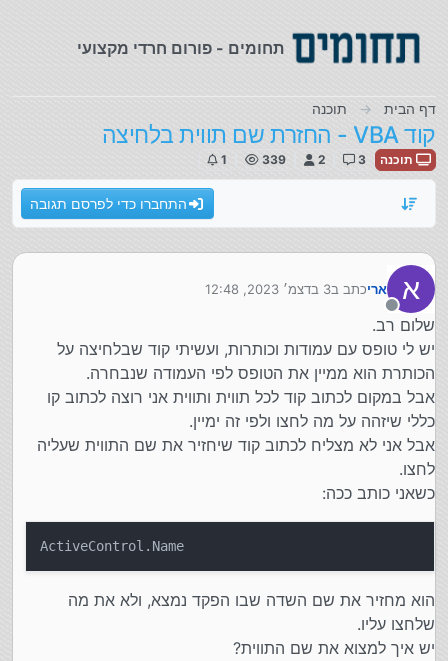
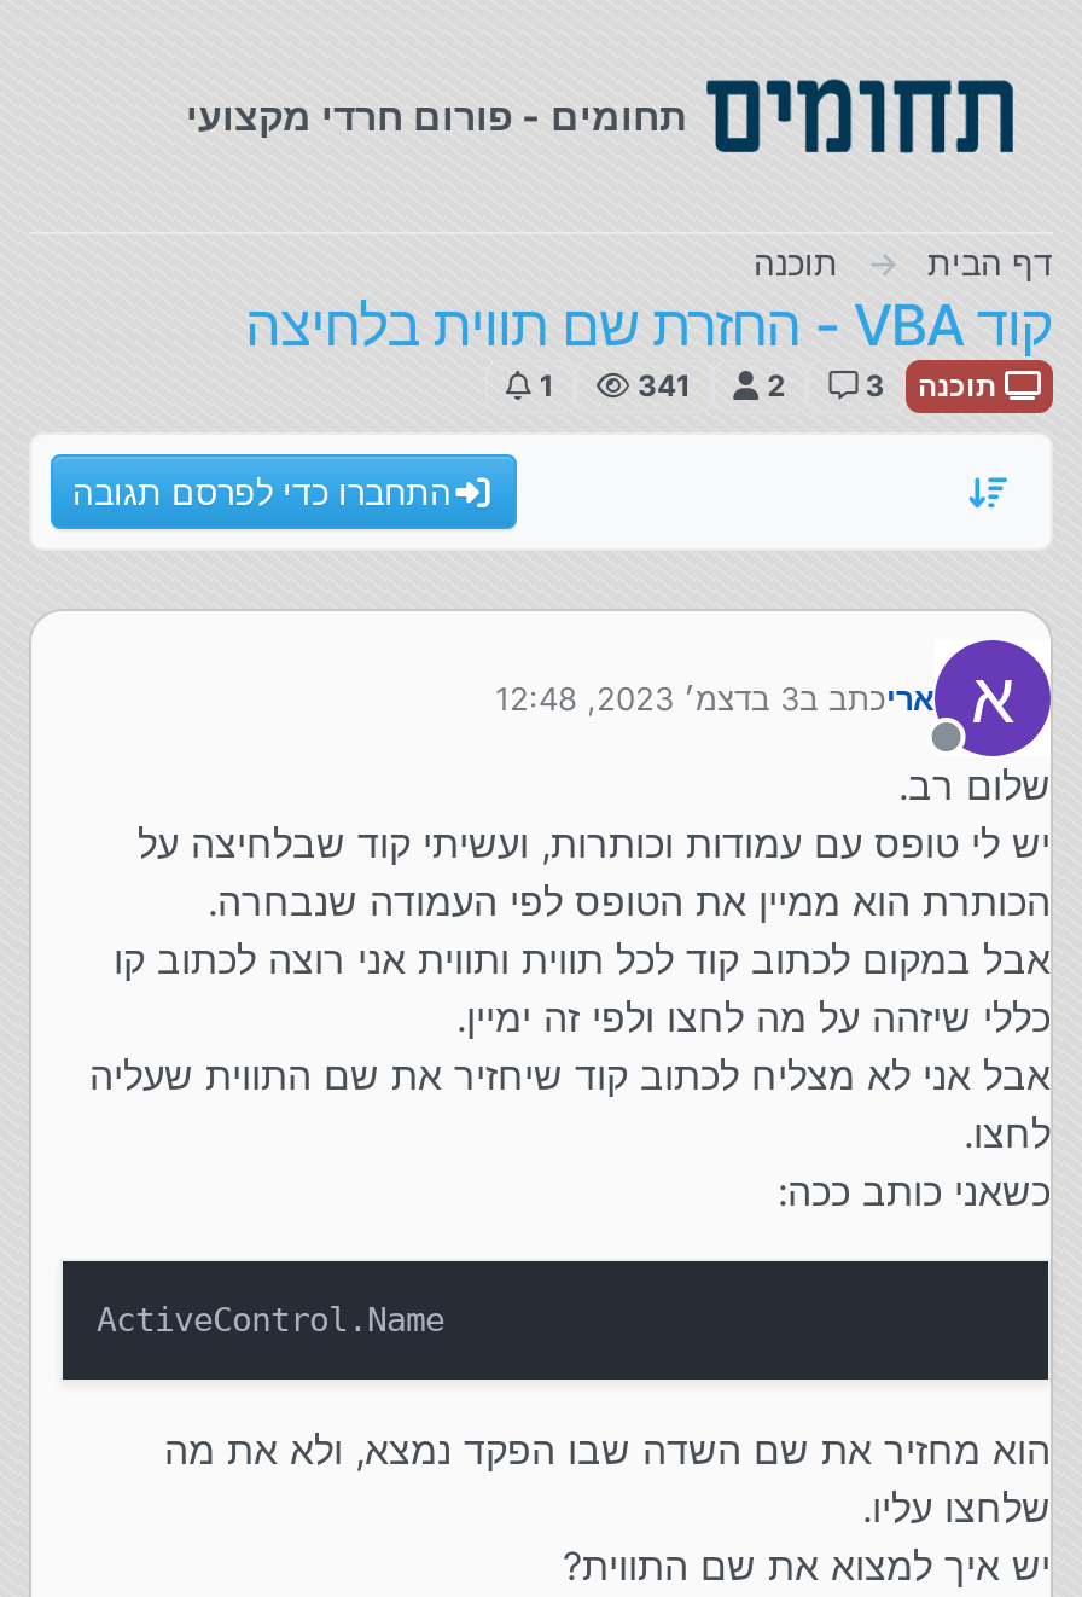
[262,152,286,167] 339 -> [638,368,691,404] 341

